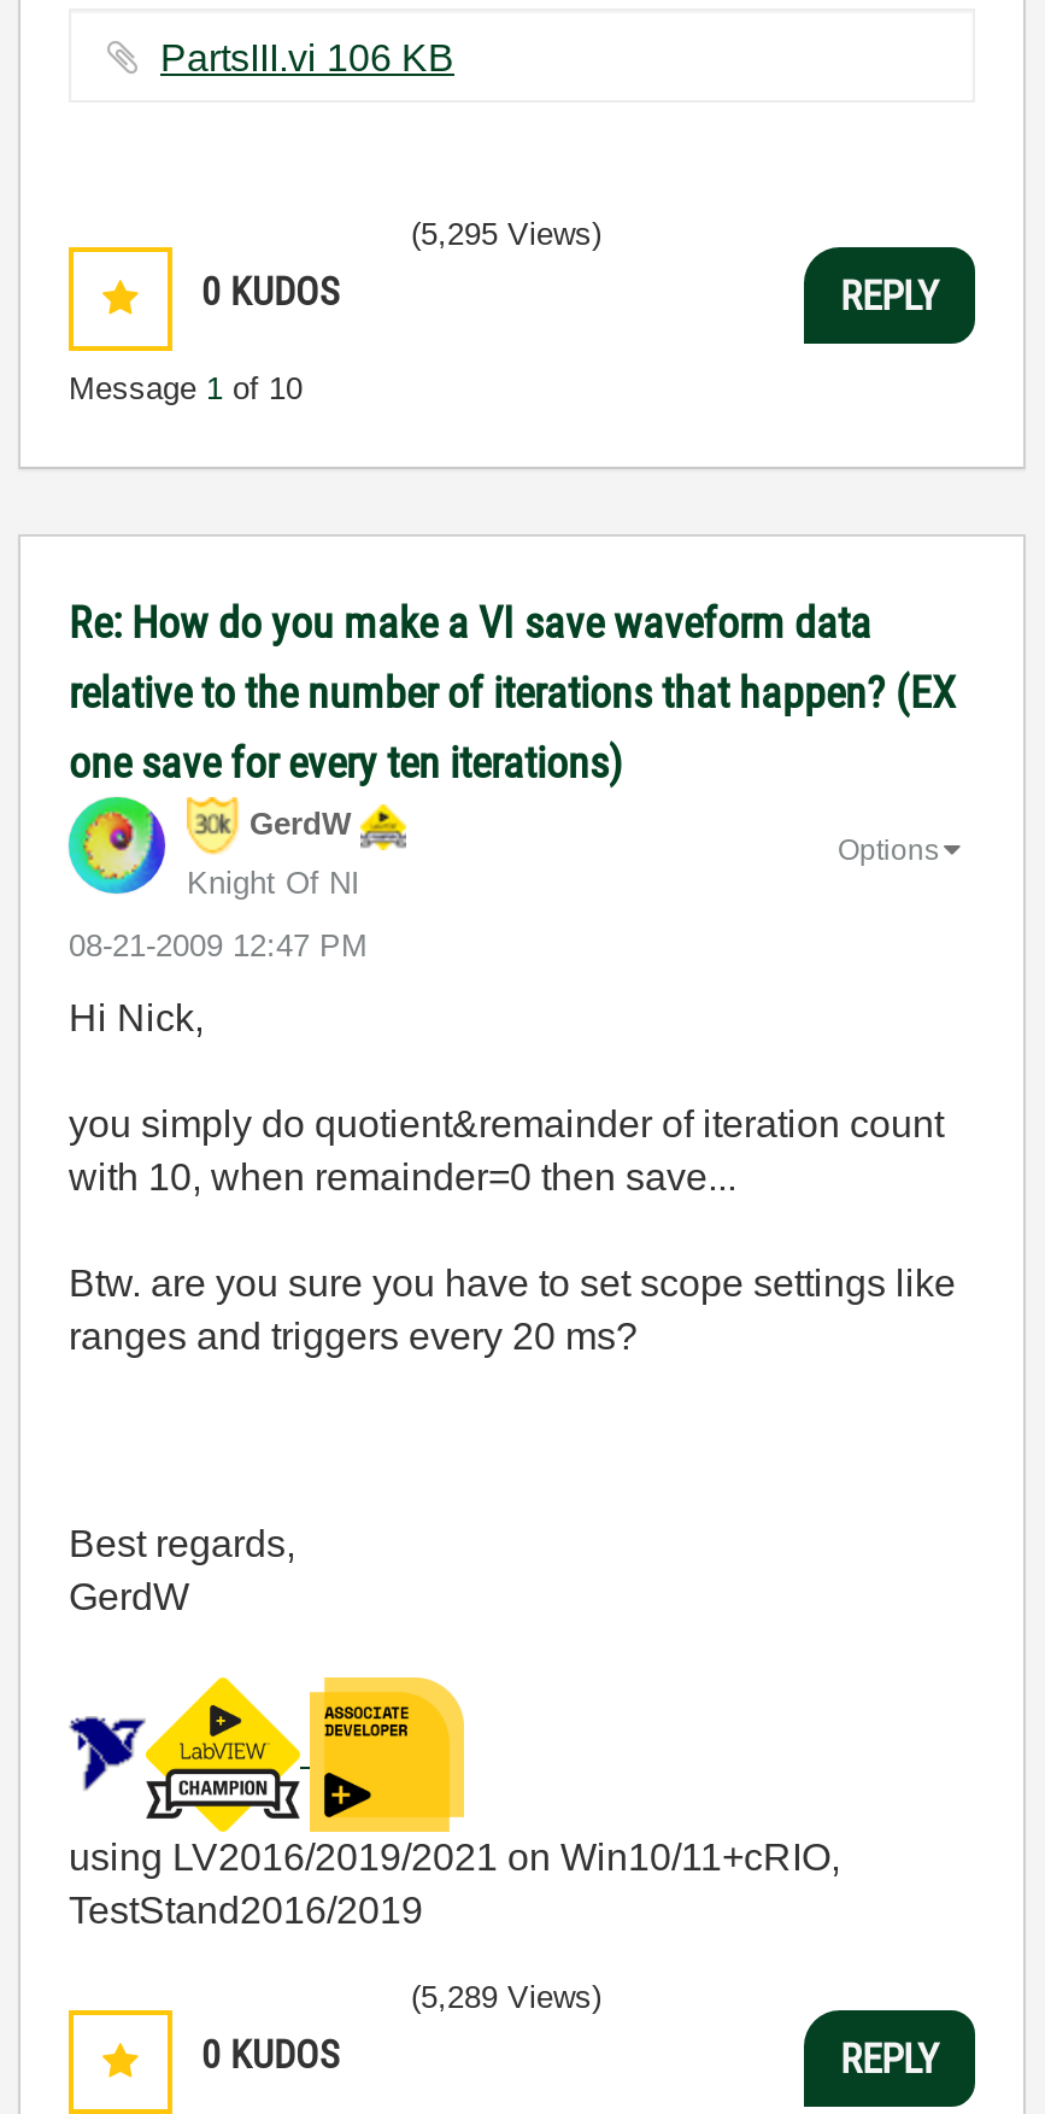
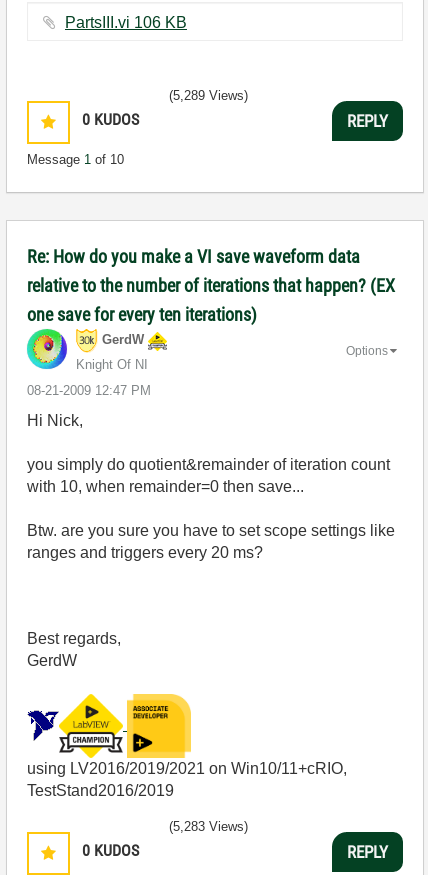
[411,216,601,252] (5,295 Views) -> [169,88,248,103] (5,289 Views)
[411,1979,601,2015] (5,289 Views) -> [169,819,248,834] (5,283 Views)

